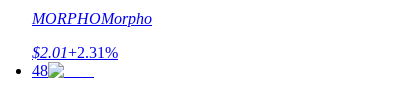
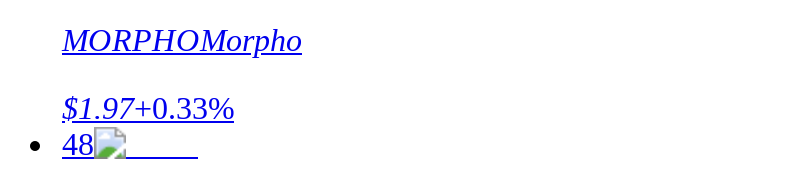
[32,43,118,60] $2.01+2.31% -> [62,90,234,124] $1.97+0.33%

